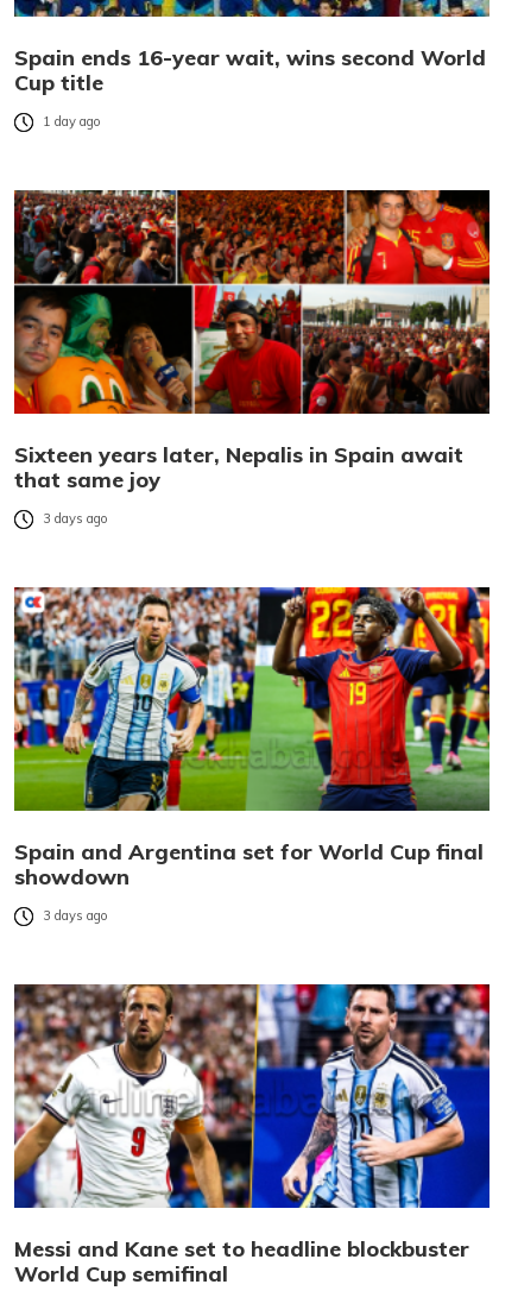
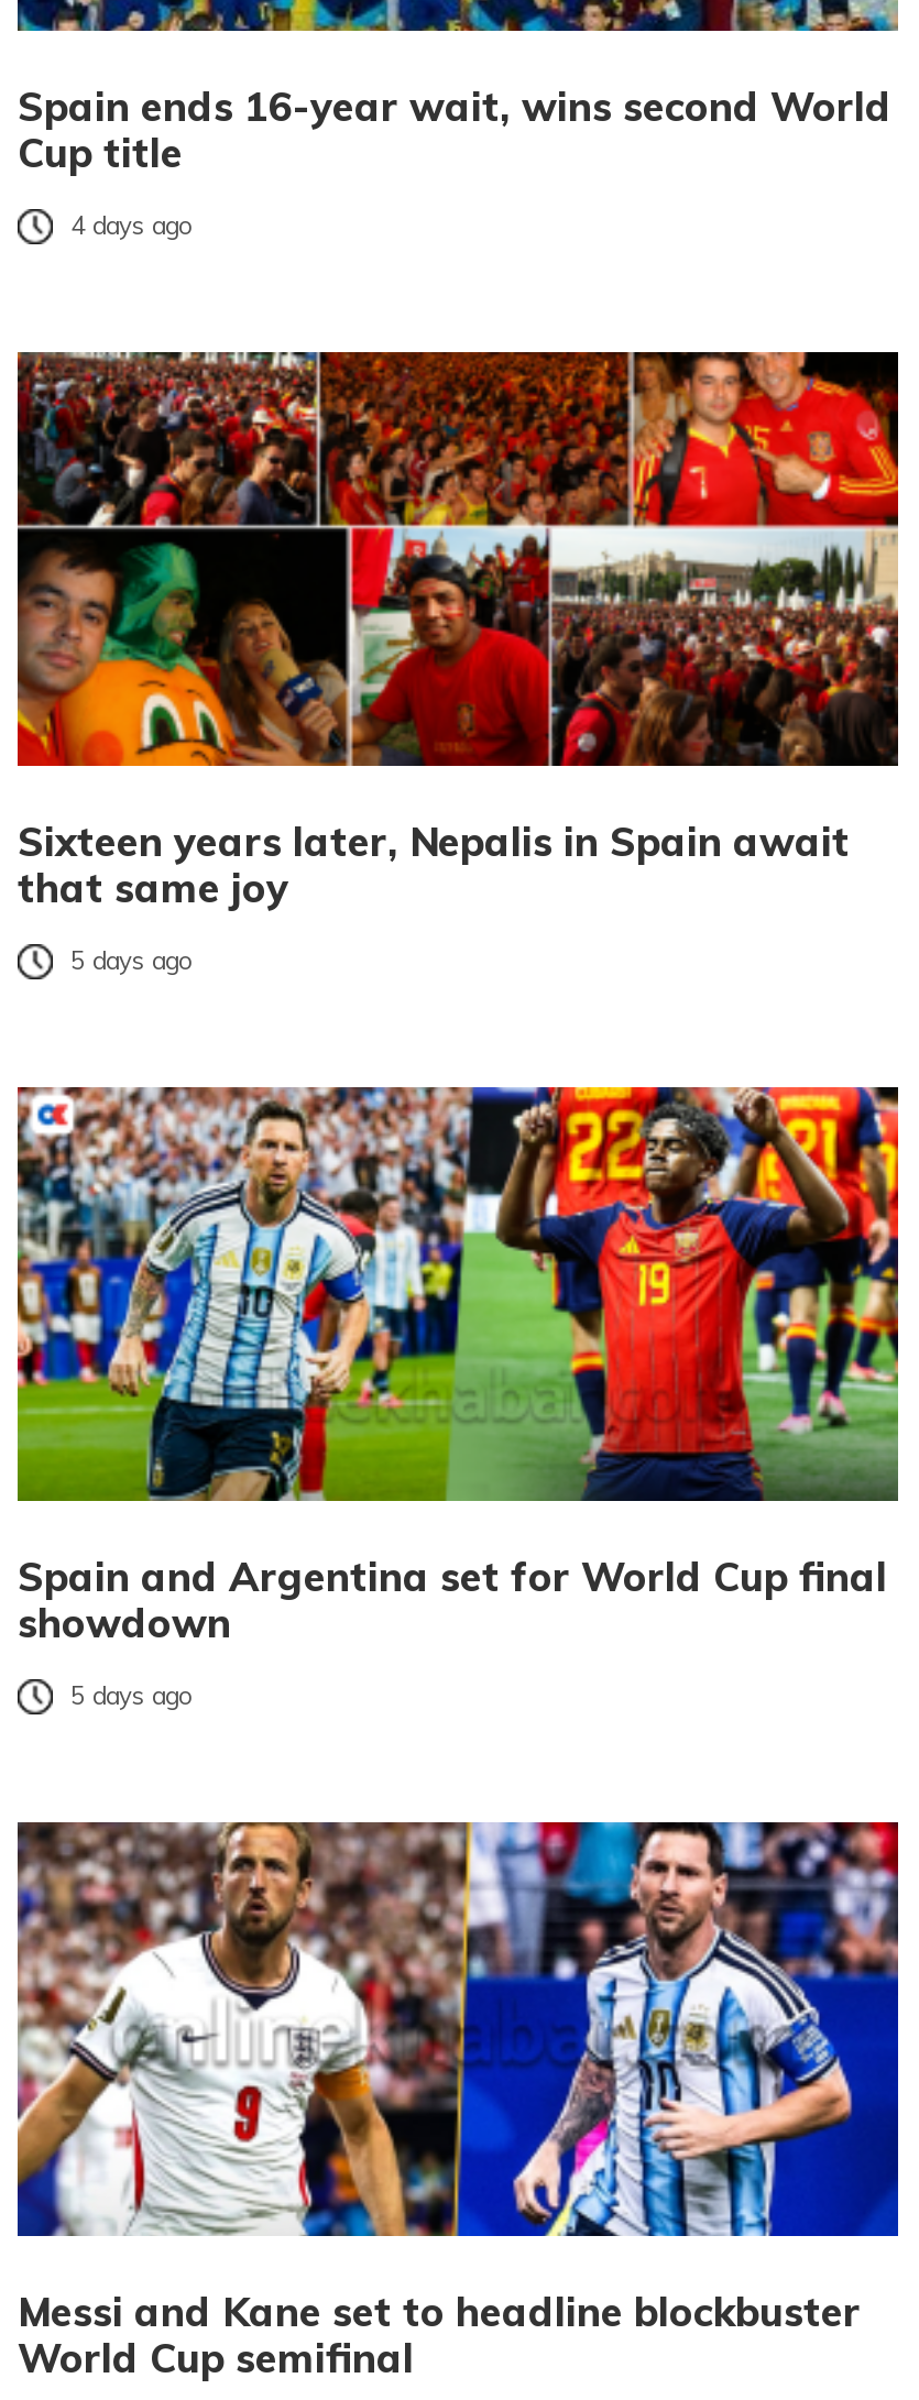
[43,114,101,130] 1 day ago -> [70,210,192,241] 4 days ago
[43,511,108,527] 3 days ago -> [70,945,192,976] 5 days ago
[43,908,108,924] 3 days ago -> [70,1681,192,1711] 5 days ago

